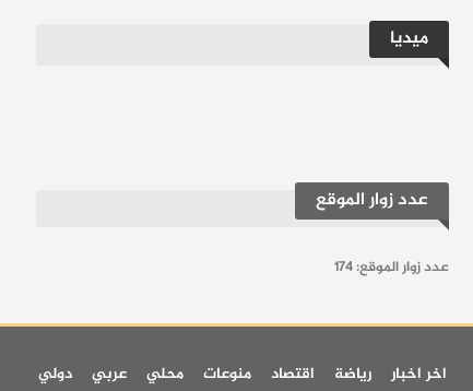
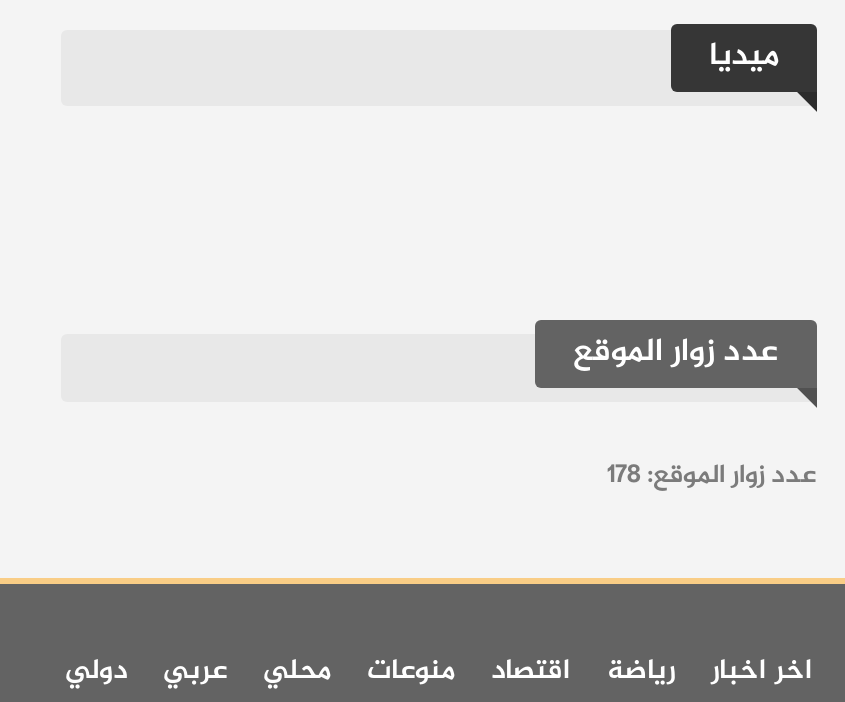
[334,256,449,280] عدد زوار الموقع: 174 -> [607,454,817,498] عدد زوار الموقع: 178

